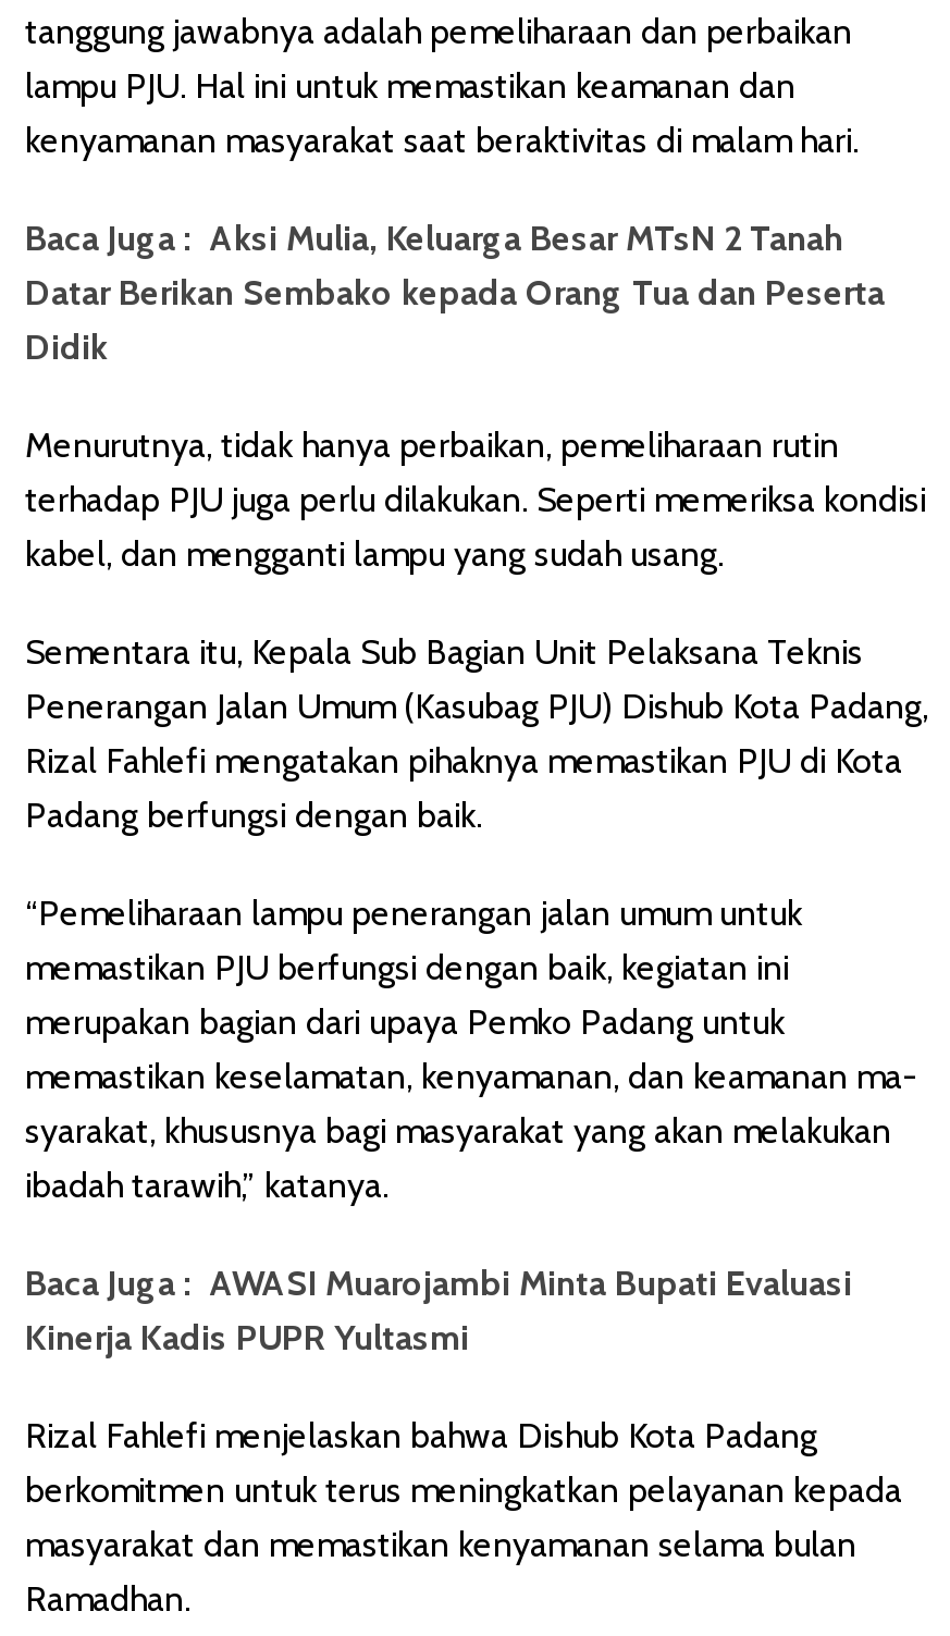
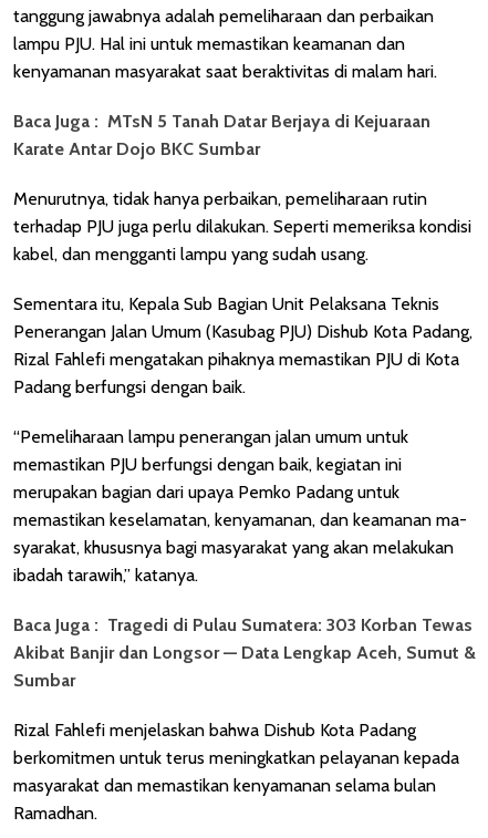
[25,217,885,368] Baca Juga : Aksi Mulia, Keluarga Besar MTsN 2 Tanah | Datar Berikan Sembako kepada Orang Tua dan Peserta | Didik -> [13,111,430,159] Baca Juga : MTsN 5 Tanah Datar Berjaya di Kejuaraan | Karate Antar Dojo BKC Sumbar
moved [25,424,928,1206] -> [13,188,473,585]: Menurutnya, tidak hanya perbaikan, pemeliharaan rutin | terhadap PJU juga perlu dilakukan. Seperti memeriksa kondisi | kabel, dan mengganti lampu yang sudah usang. | ... | syarakat, khususnya bagi masyarakat yang akan melakukan | ibadah tarawih,” katanya.
[25,1262,852,1358] Baca Juga : AWASI Muarojambi Minta Bupati Evaluasi | Kinerja Kadis PUPR Yultasmi -> [13,614,476,691] Baca Juga : Tragedi di Pulau Sumatera: 303 Korban Tewas | Akibat Banjir dan Longsor — Data Lengkap Aceh, Sumut & | Sumbar

